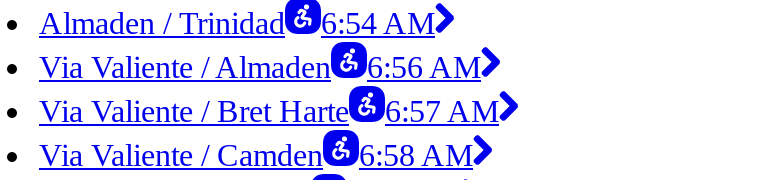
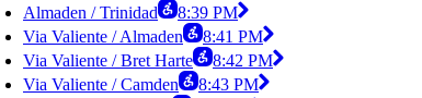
[39,6,435,40] Almaden / Trinidad 6:54 AM -> [23,3,238,22] Almaden / Trinidad 8:39 PM
[39,50,481,84] Via Valiente / Almaden 6:56 AM -> [23,27,263,46] Via Valiente / Almaden 8:41 PM
[39,94,499,128] Via Valiente / Bret Harte 6:57 AM -> [23,51,273,70] Via Valiente / Bret Harte 8:42 PM
[39,138,473,172] Via Valiente / Camden 6:58 AM -> [23,75,259,94] Via Valiente / Camden 8:43 PM

